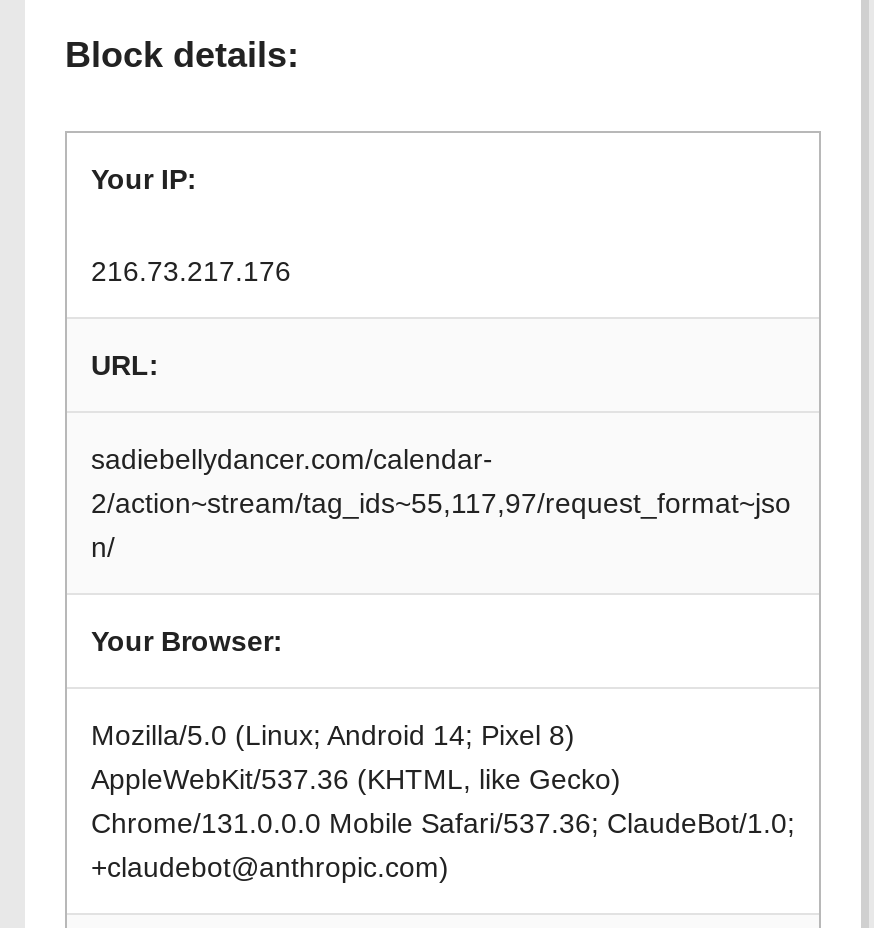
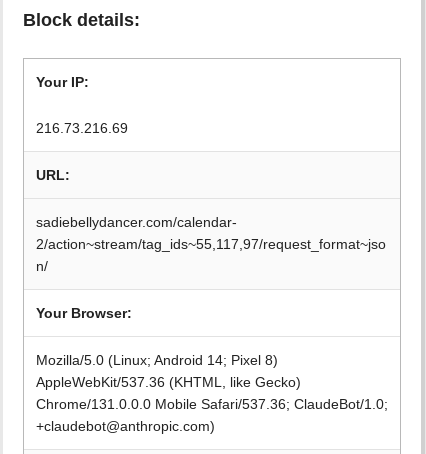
[91,255,291,287] 216.73.217.176 -> [36,120,128,136] 216.73.216.69

